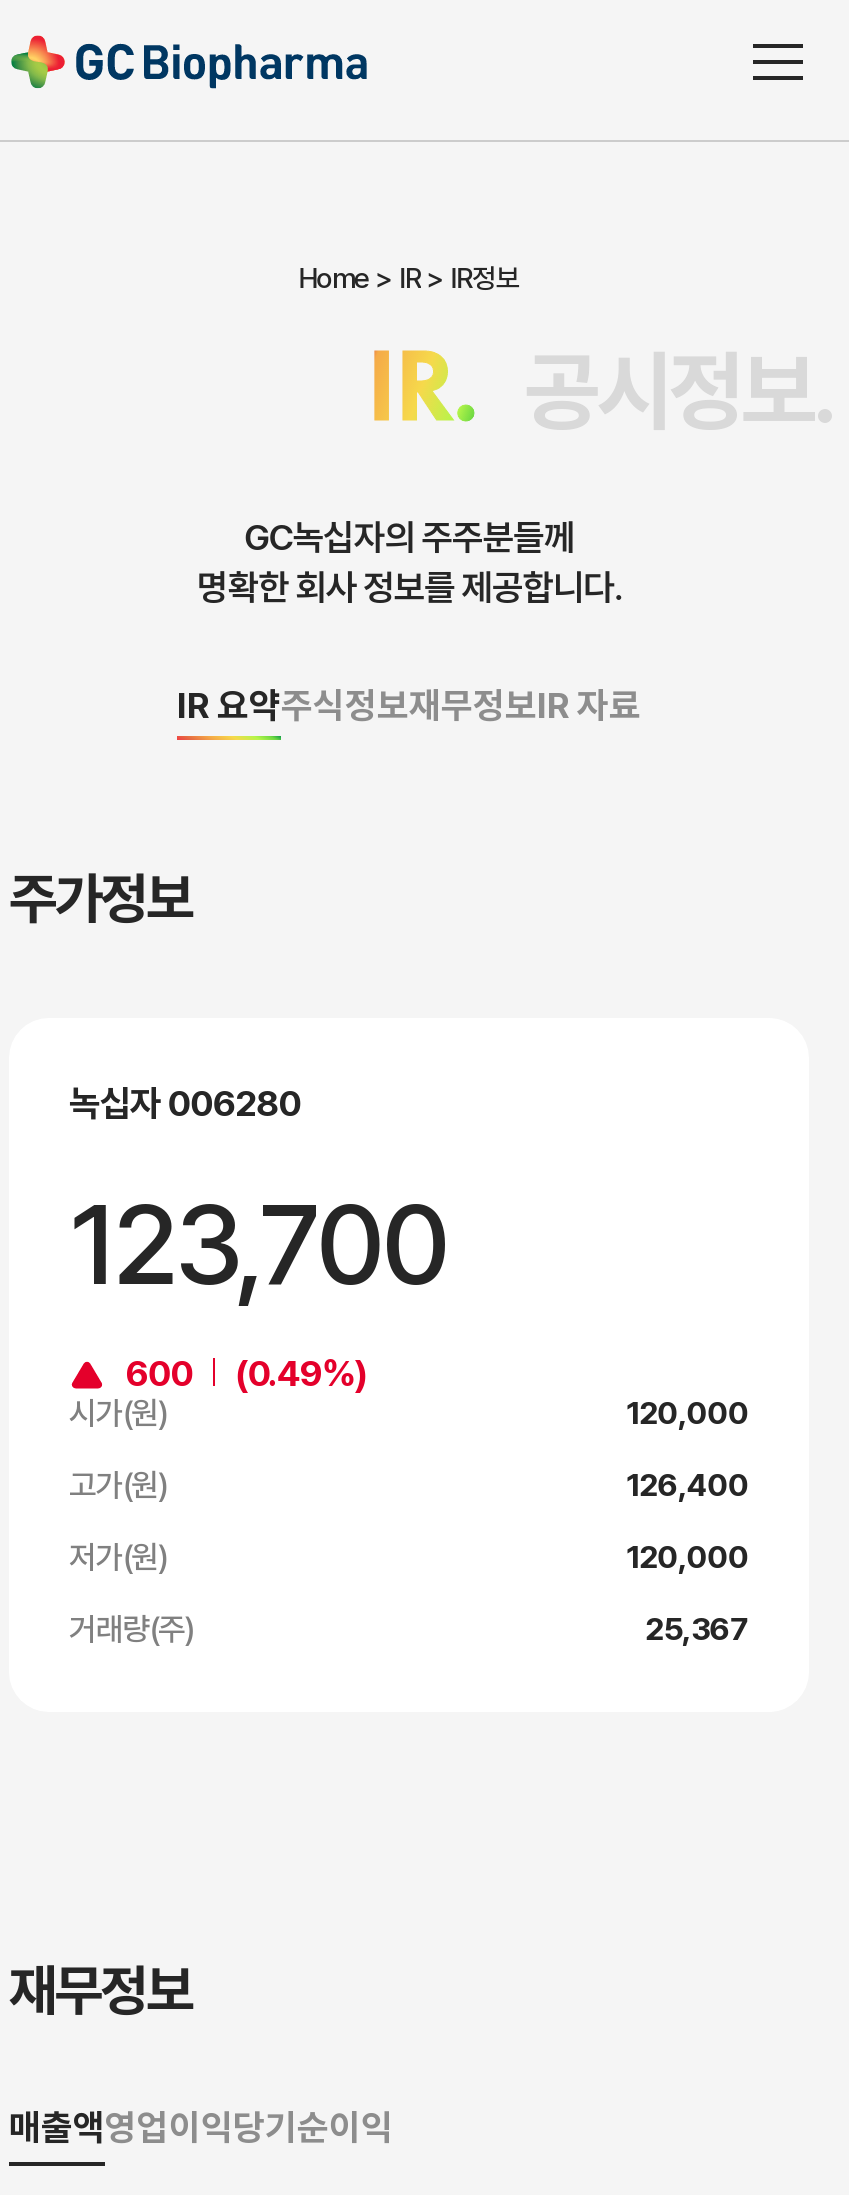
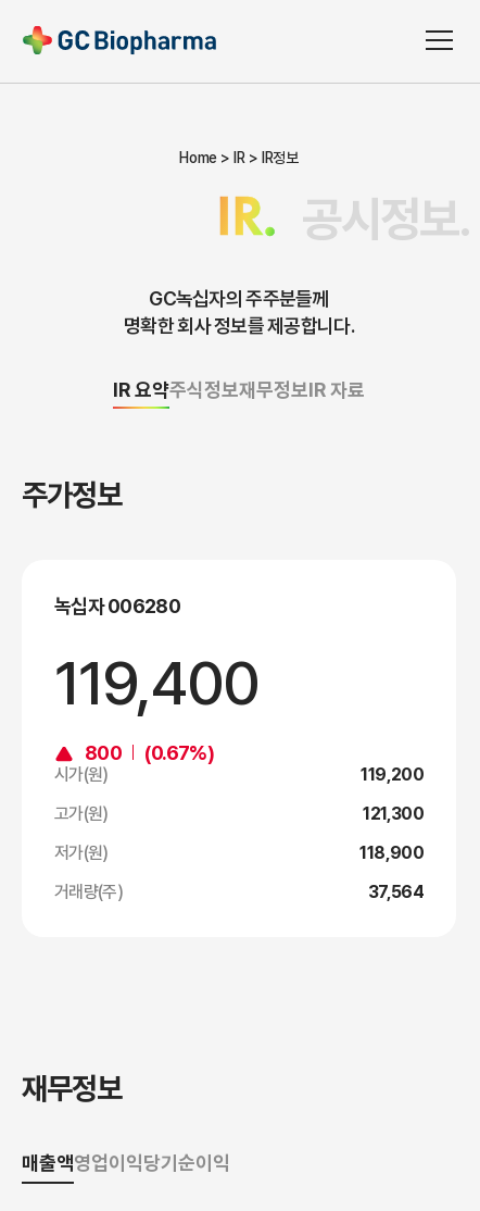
[69,1178,448,1312] 123,700 -> [54,647,258,720] 119,400
[125,1352,193,1394] 600 -> [85,741,121,764] 800
[235,1352,367,1394] (0.49%) -> [144,741,214,764] (0.67%)
[626,1394,749,1432] 120,000 -> [361,764,424,785] 119,200
[626,1466,749,1504] 126,400 -> [363,803,424,824] 121,300
[626,1538,749,1576] 120,000 -> [360,842,424,863] 118,900
[645,1610,749,1648] 25,367 -> [368,882,424,902] 37,564

